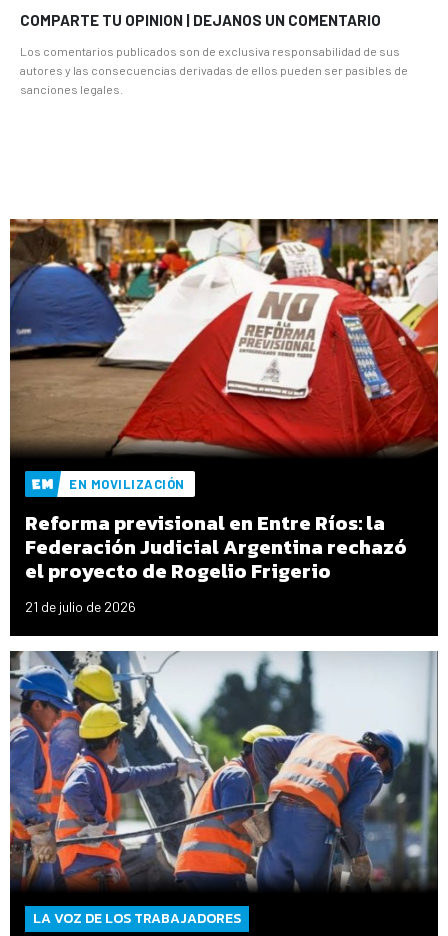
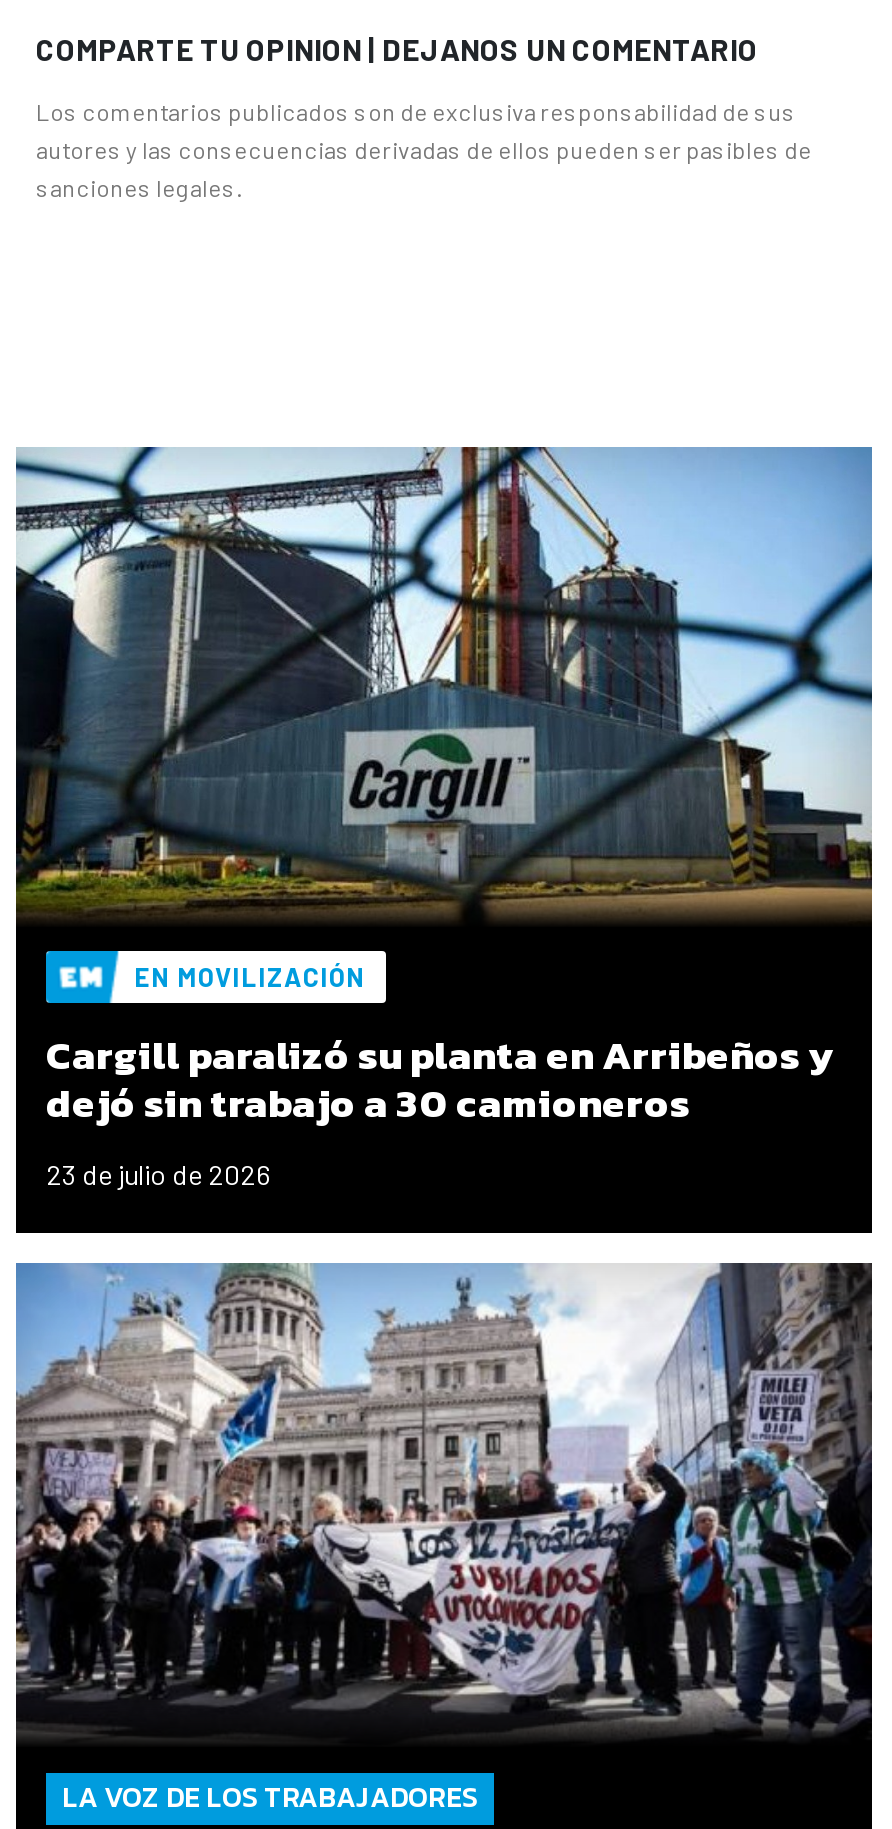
[9,218,439,456] [image] -> [14,445,874,919] [image]
[25,508,407,615] Reforma previsional en Entre Ríos: la | Federación Judicial Argentina rechazó | el proyecto de Rogelio Frigerio | 21 de julio de 2026 -> [46,1026,834,1192] Cargill paralizó su planta en Arribeños y | dejó sin trabajo a 30 camioneros | 23 de julio de 2026
[9,650,438,888] [image] -> [14,1261,872,1737] [image]

